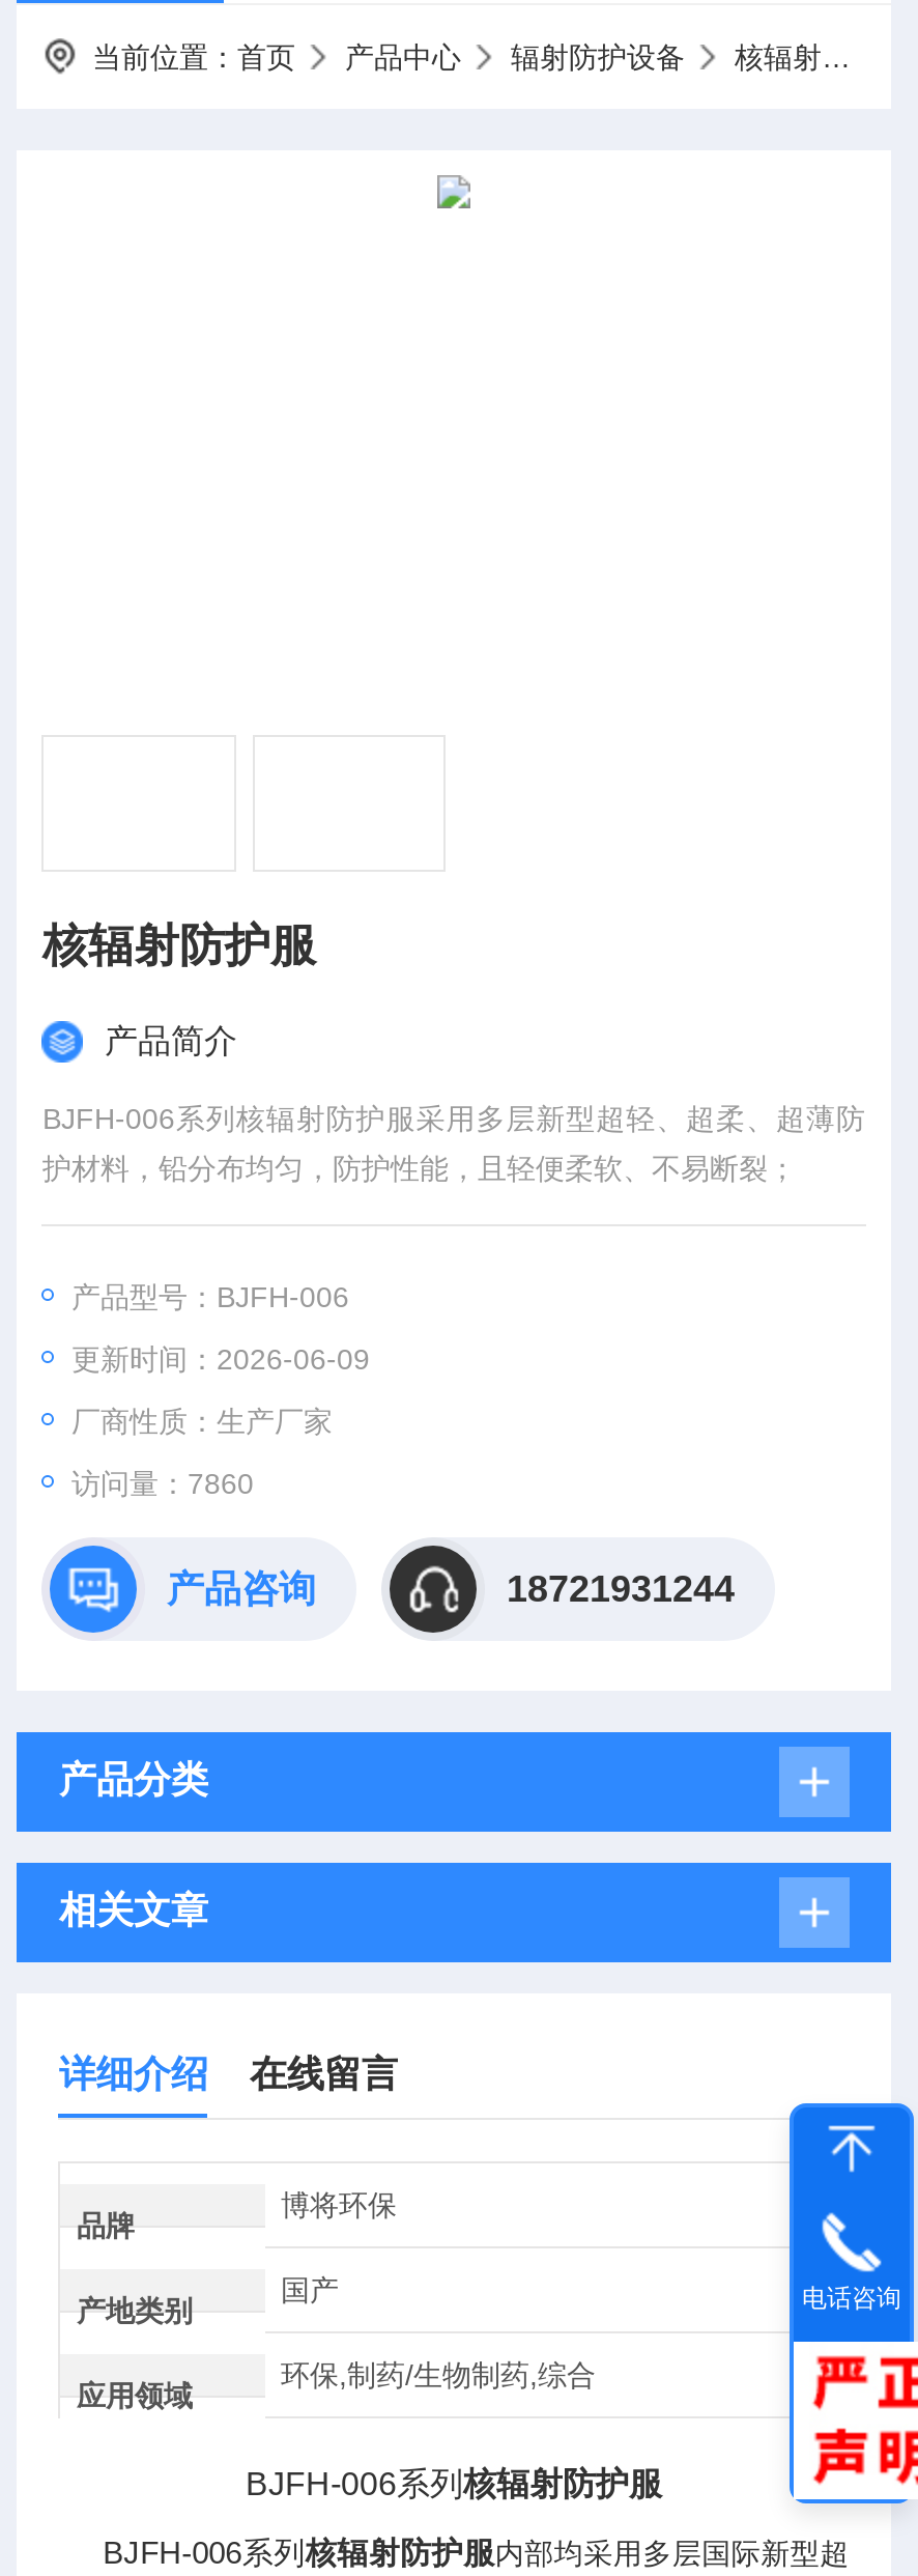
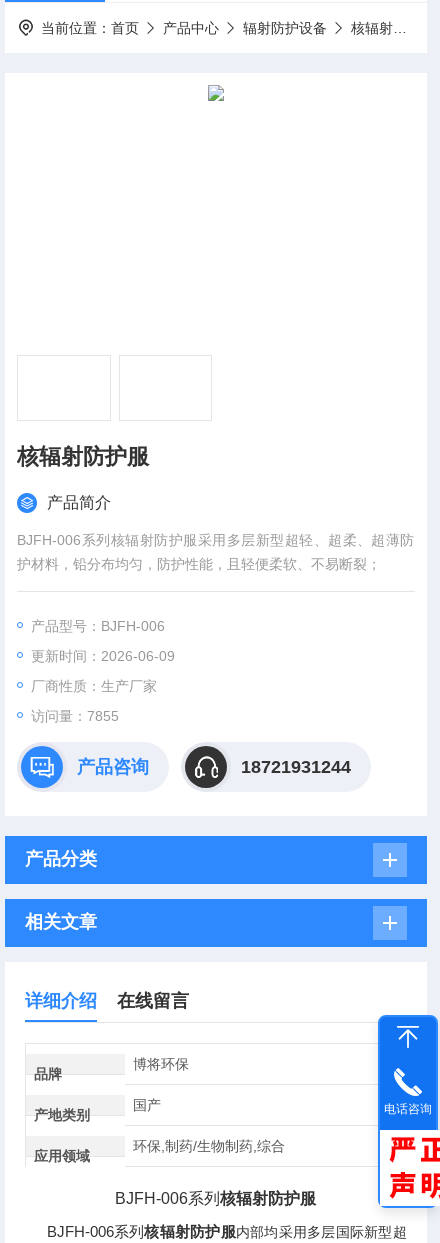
[71,1467,254,1500] 访问量：7860 -> [31,708,119,724] 访问量：7855

